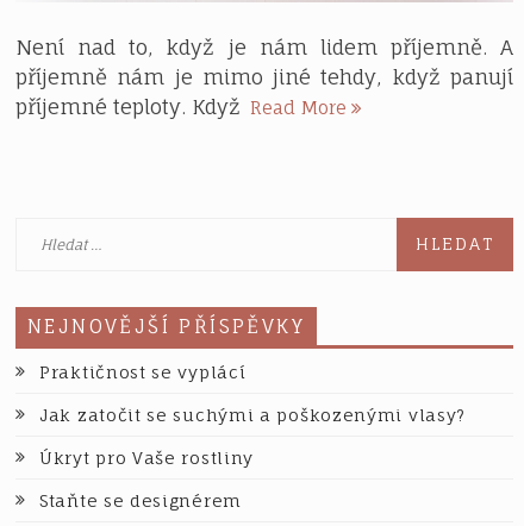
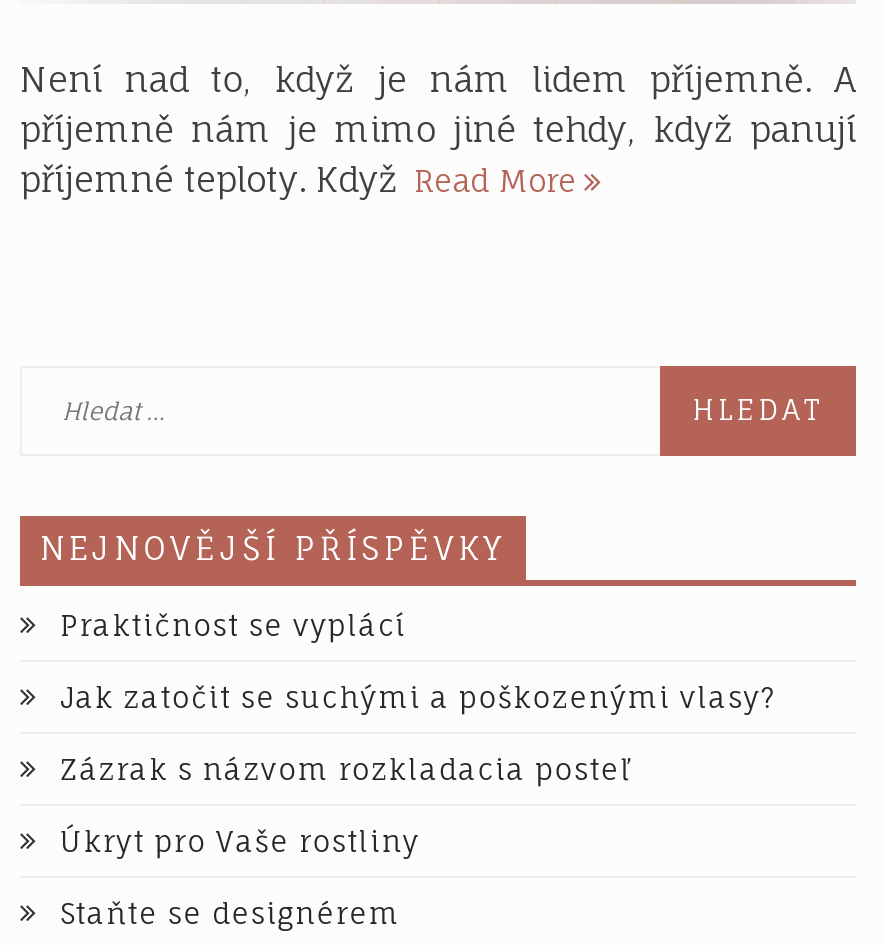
none -> [60,752,632,786] Zázrak s názvom rozkladacia posteľ

